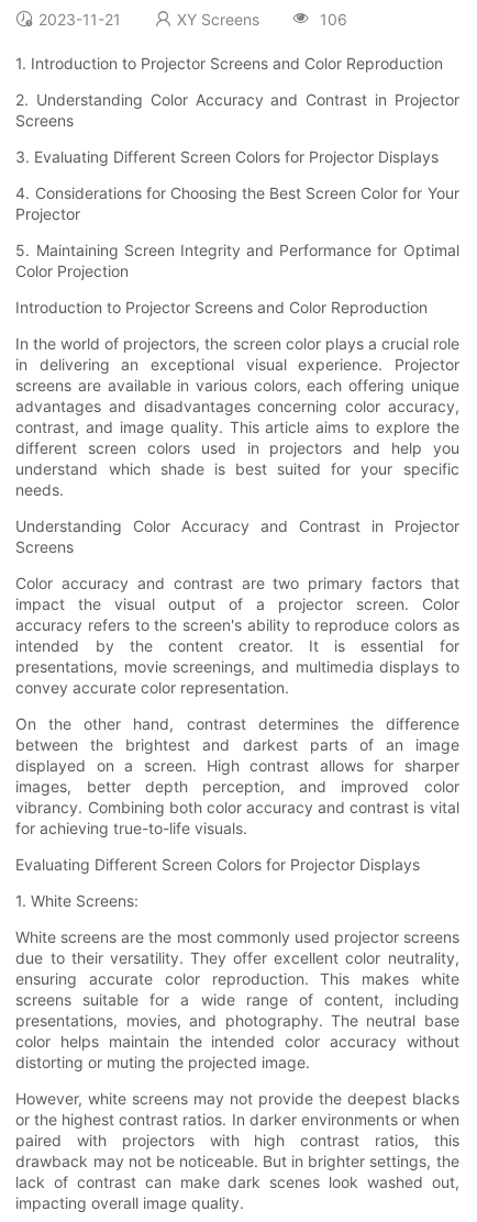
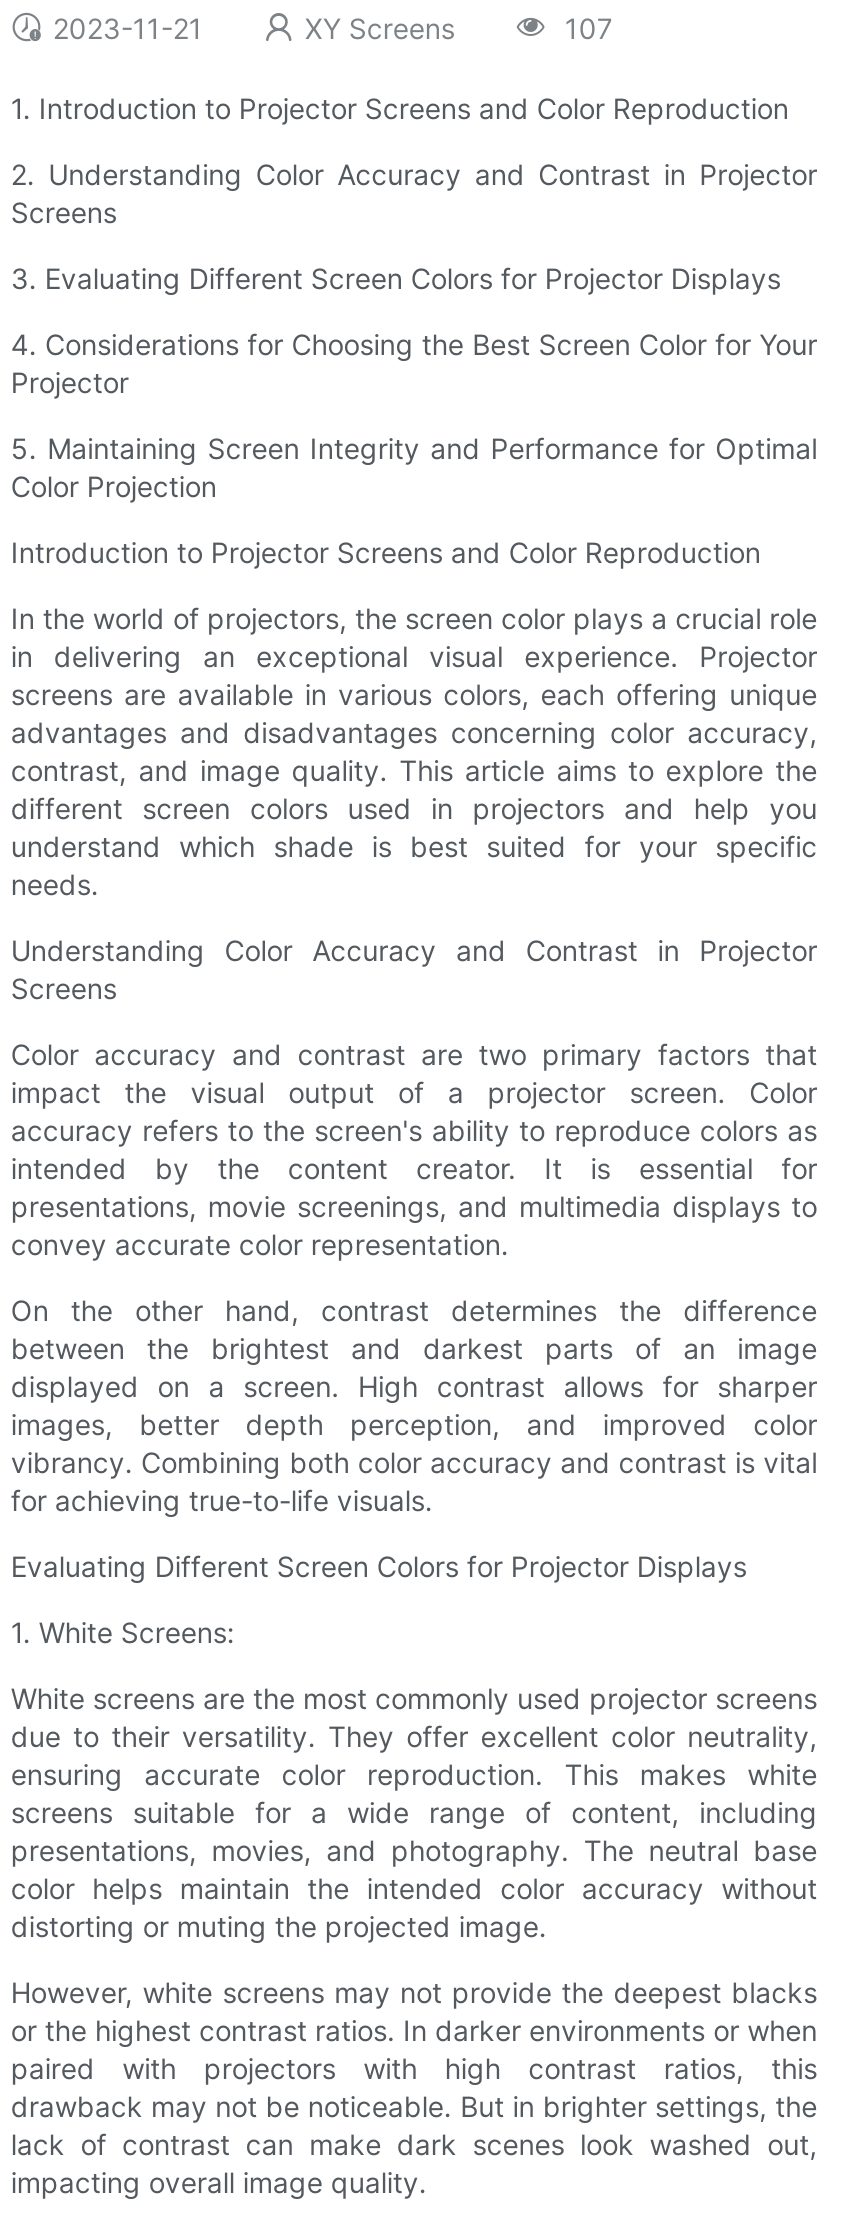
[320,10,348,29] 106 -> [565,12,613,46] 107

